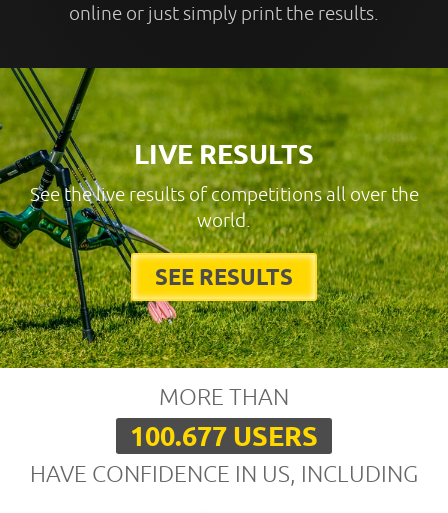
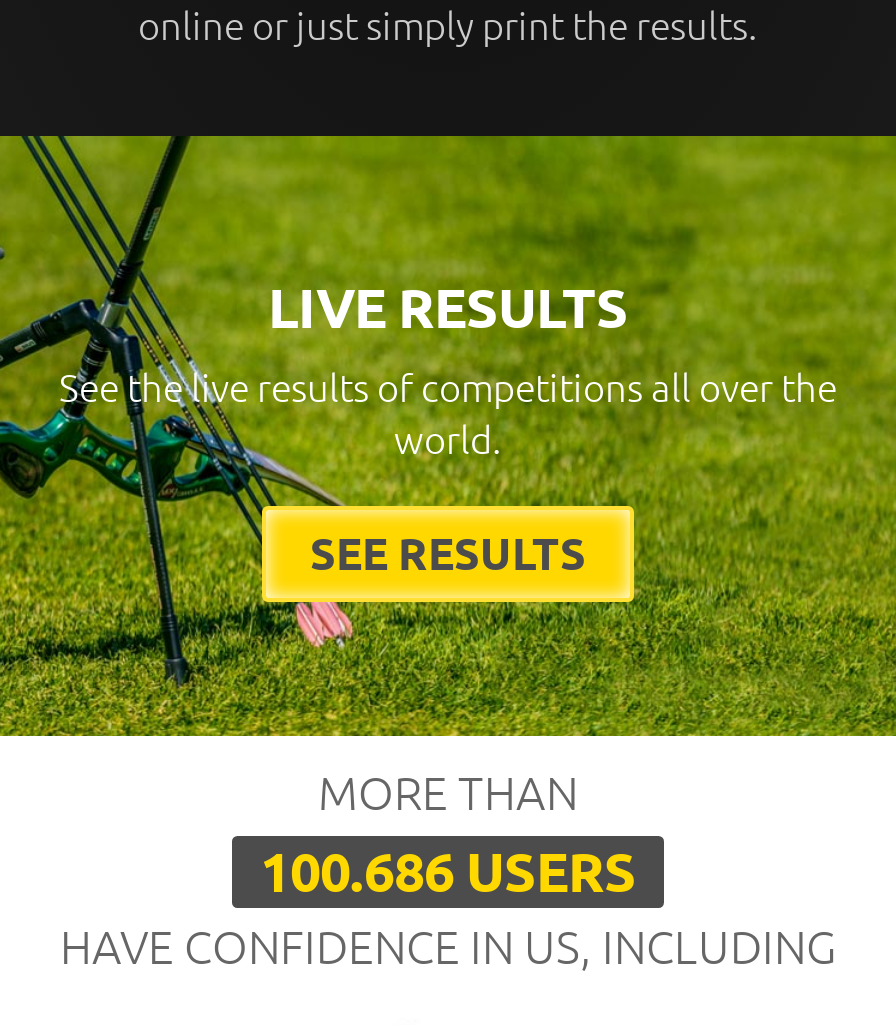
[130,421,318,451] 100.677 USERS -> [260,841,636,901] 100.686 USERS

